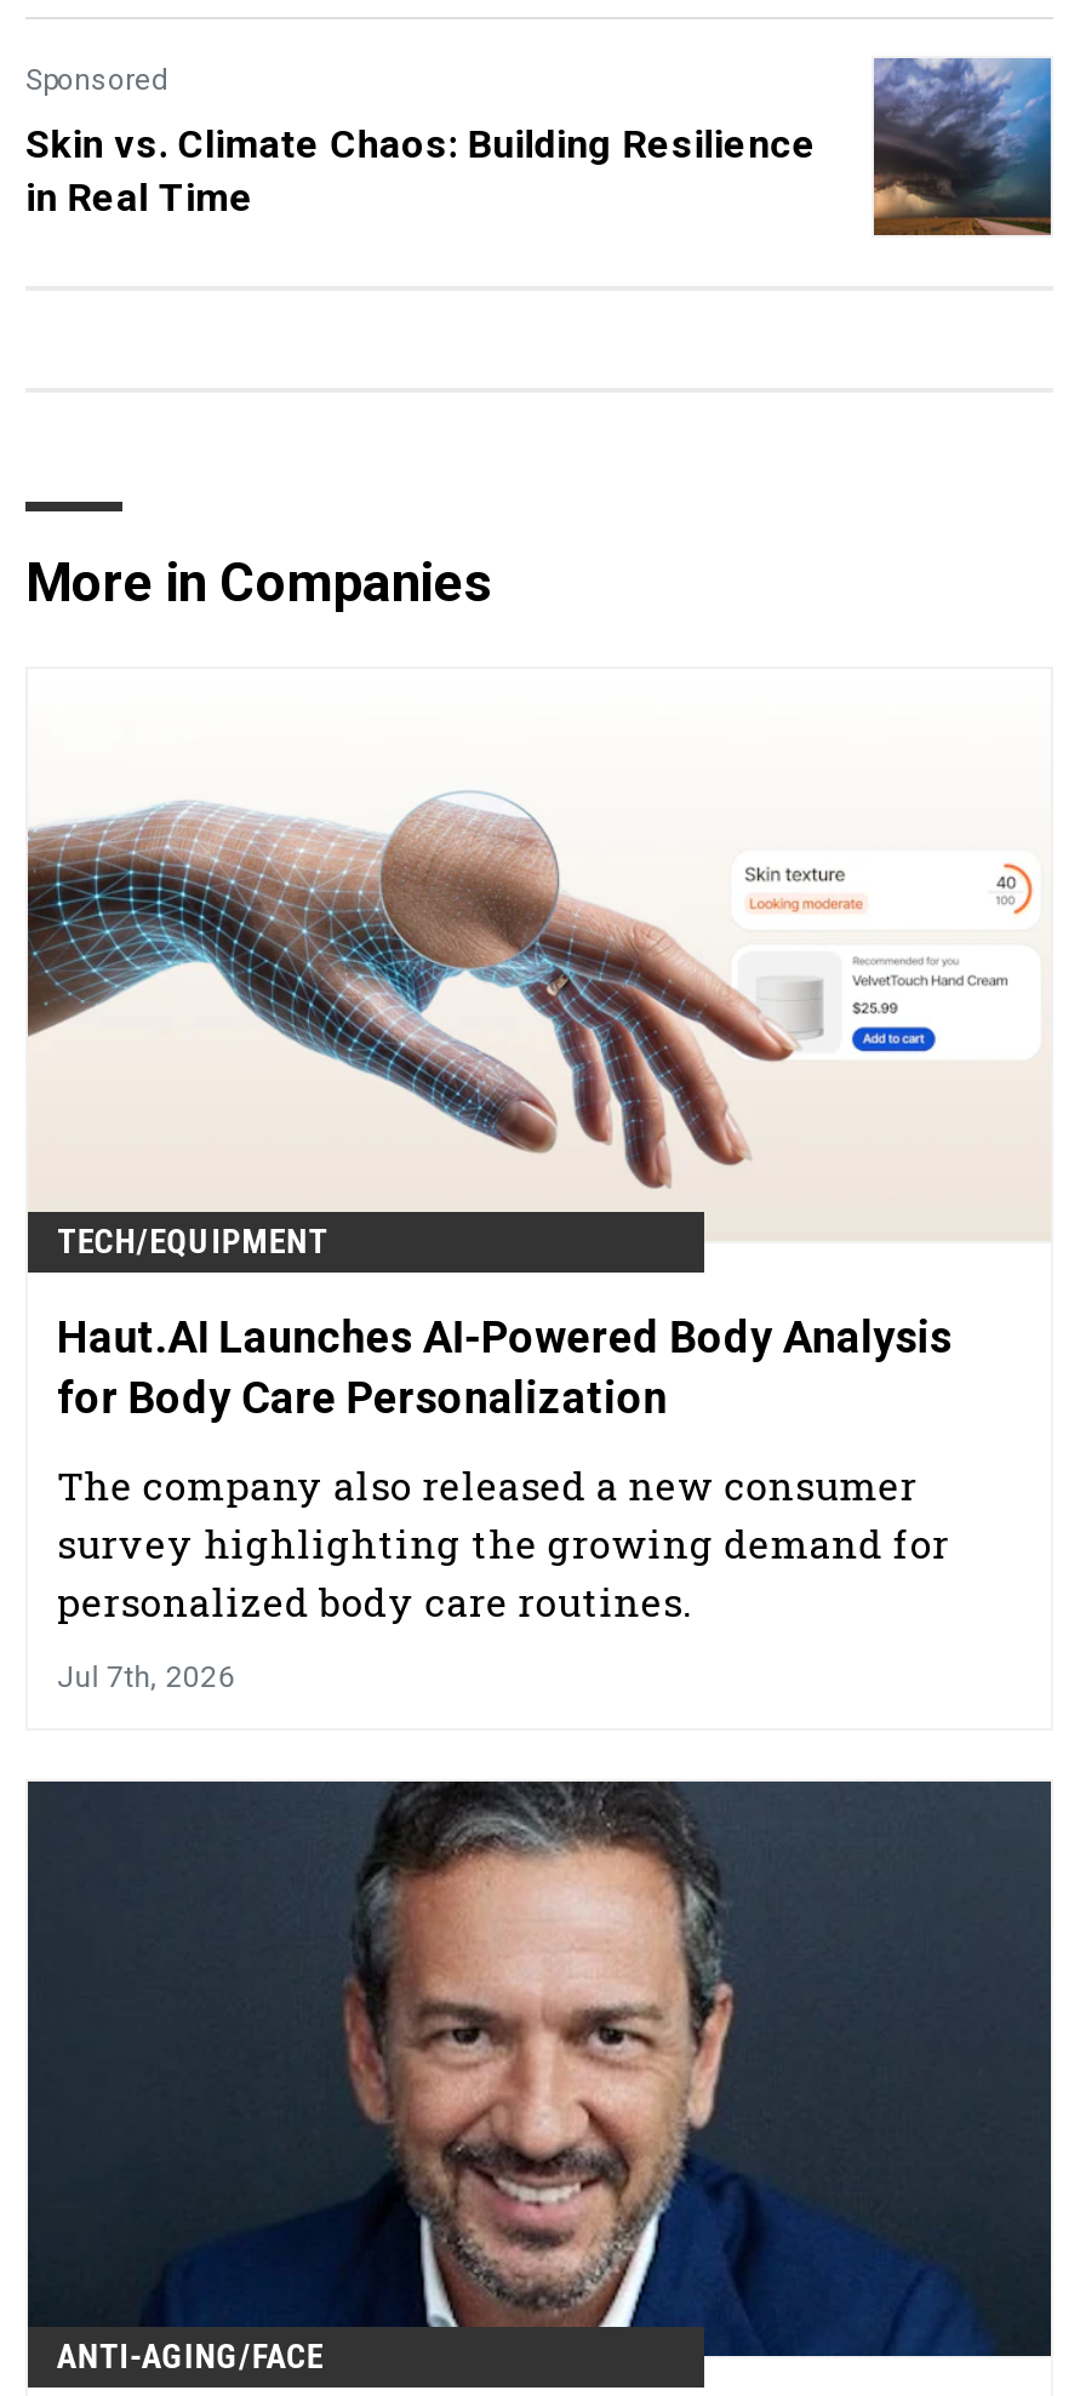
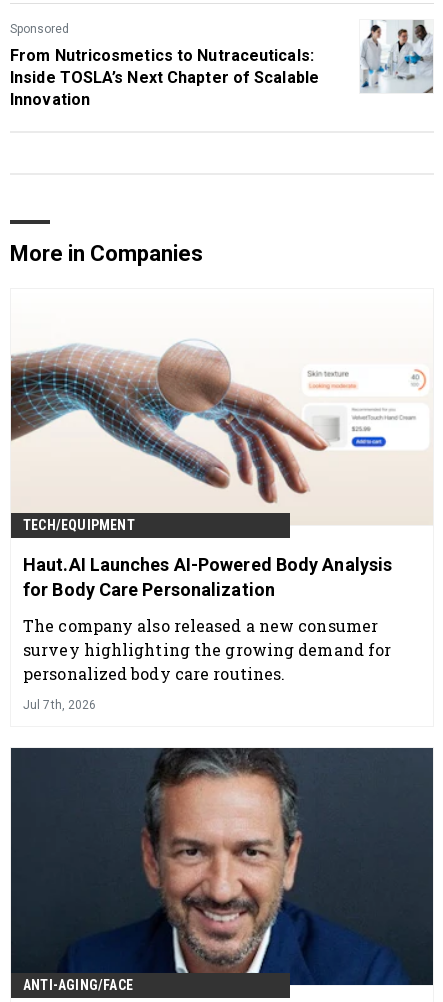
[872,56,1053,238] [image] -> [360,20,433,93] [image]
[25,120,816,220] Skin vs. Climate Chaos: Building Resilience | in Real Time -> [10,46,319,109] From Nutricosmetics to Nutraceuticals: | Inside TOSLA’s Next Chapter of Scalable | Innovation

